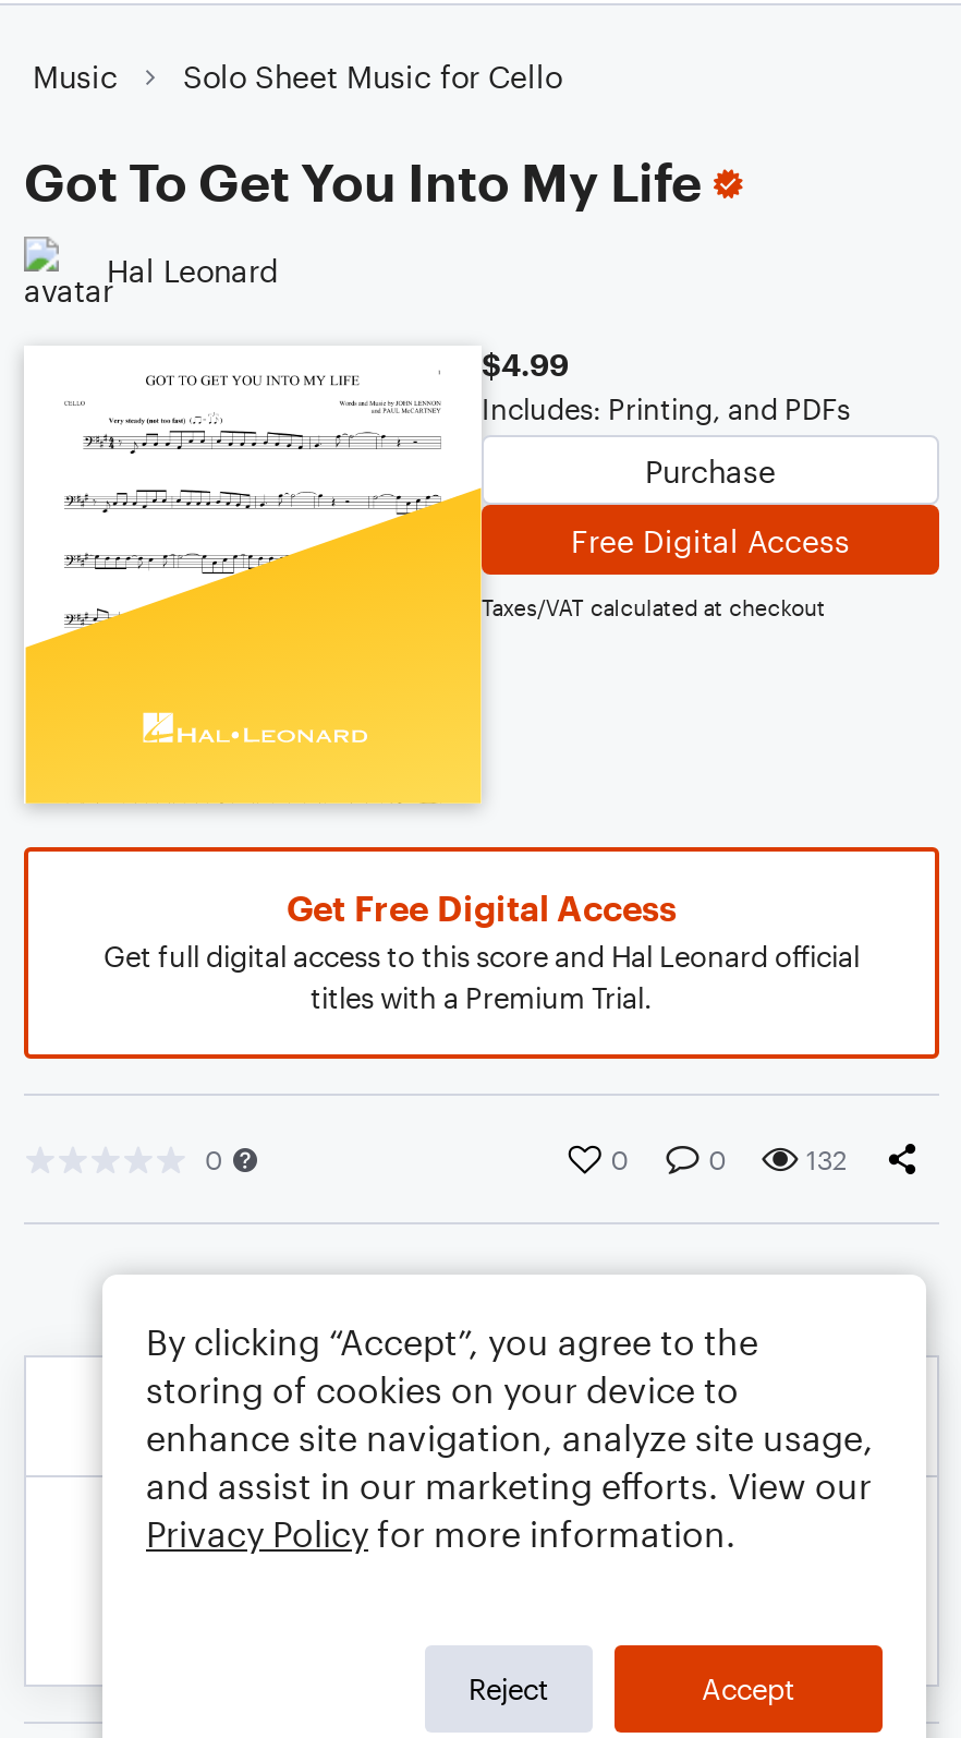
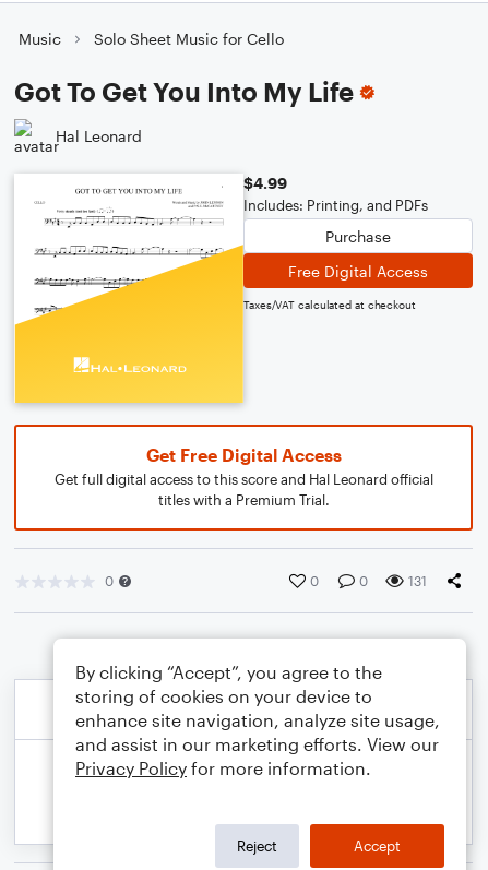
[806,1143,848,1173] 132 -> [408,573,427,588] 131

